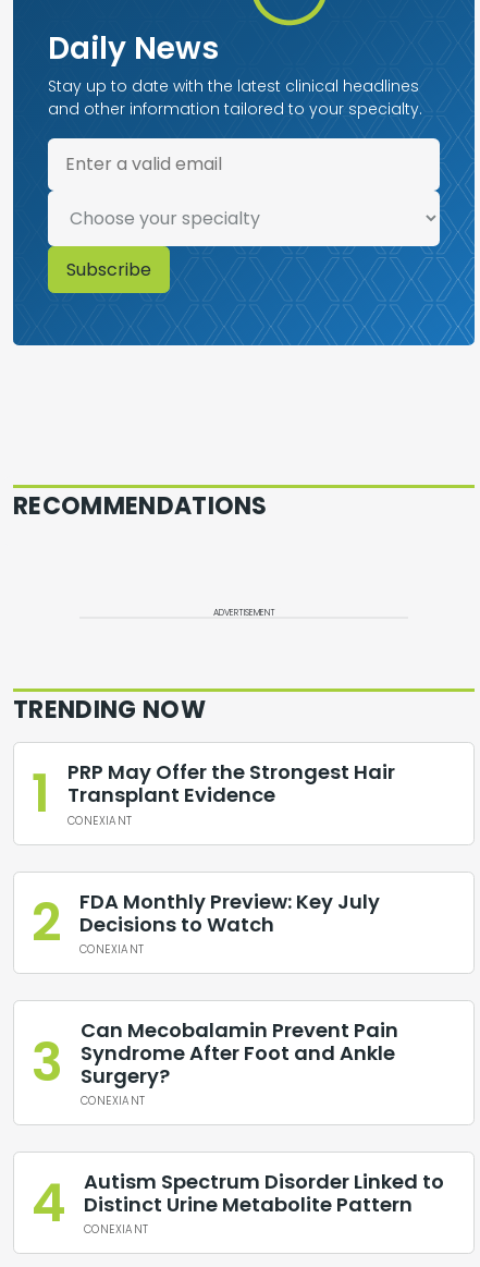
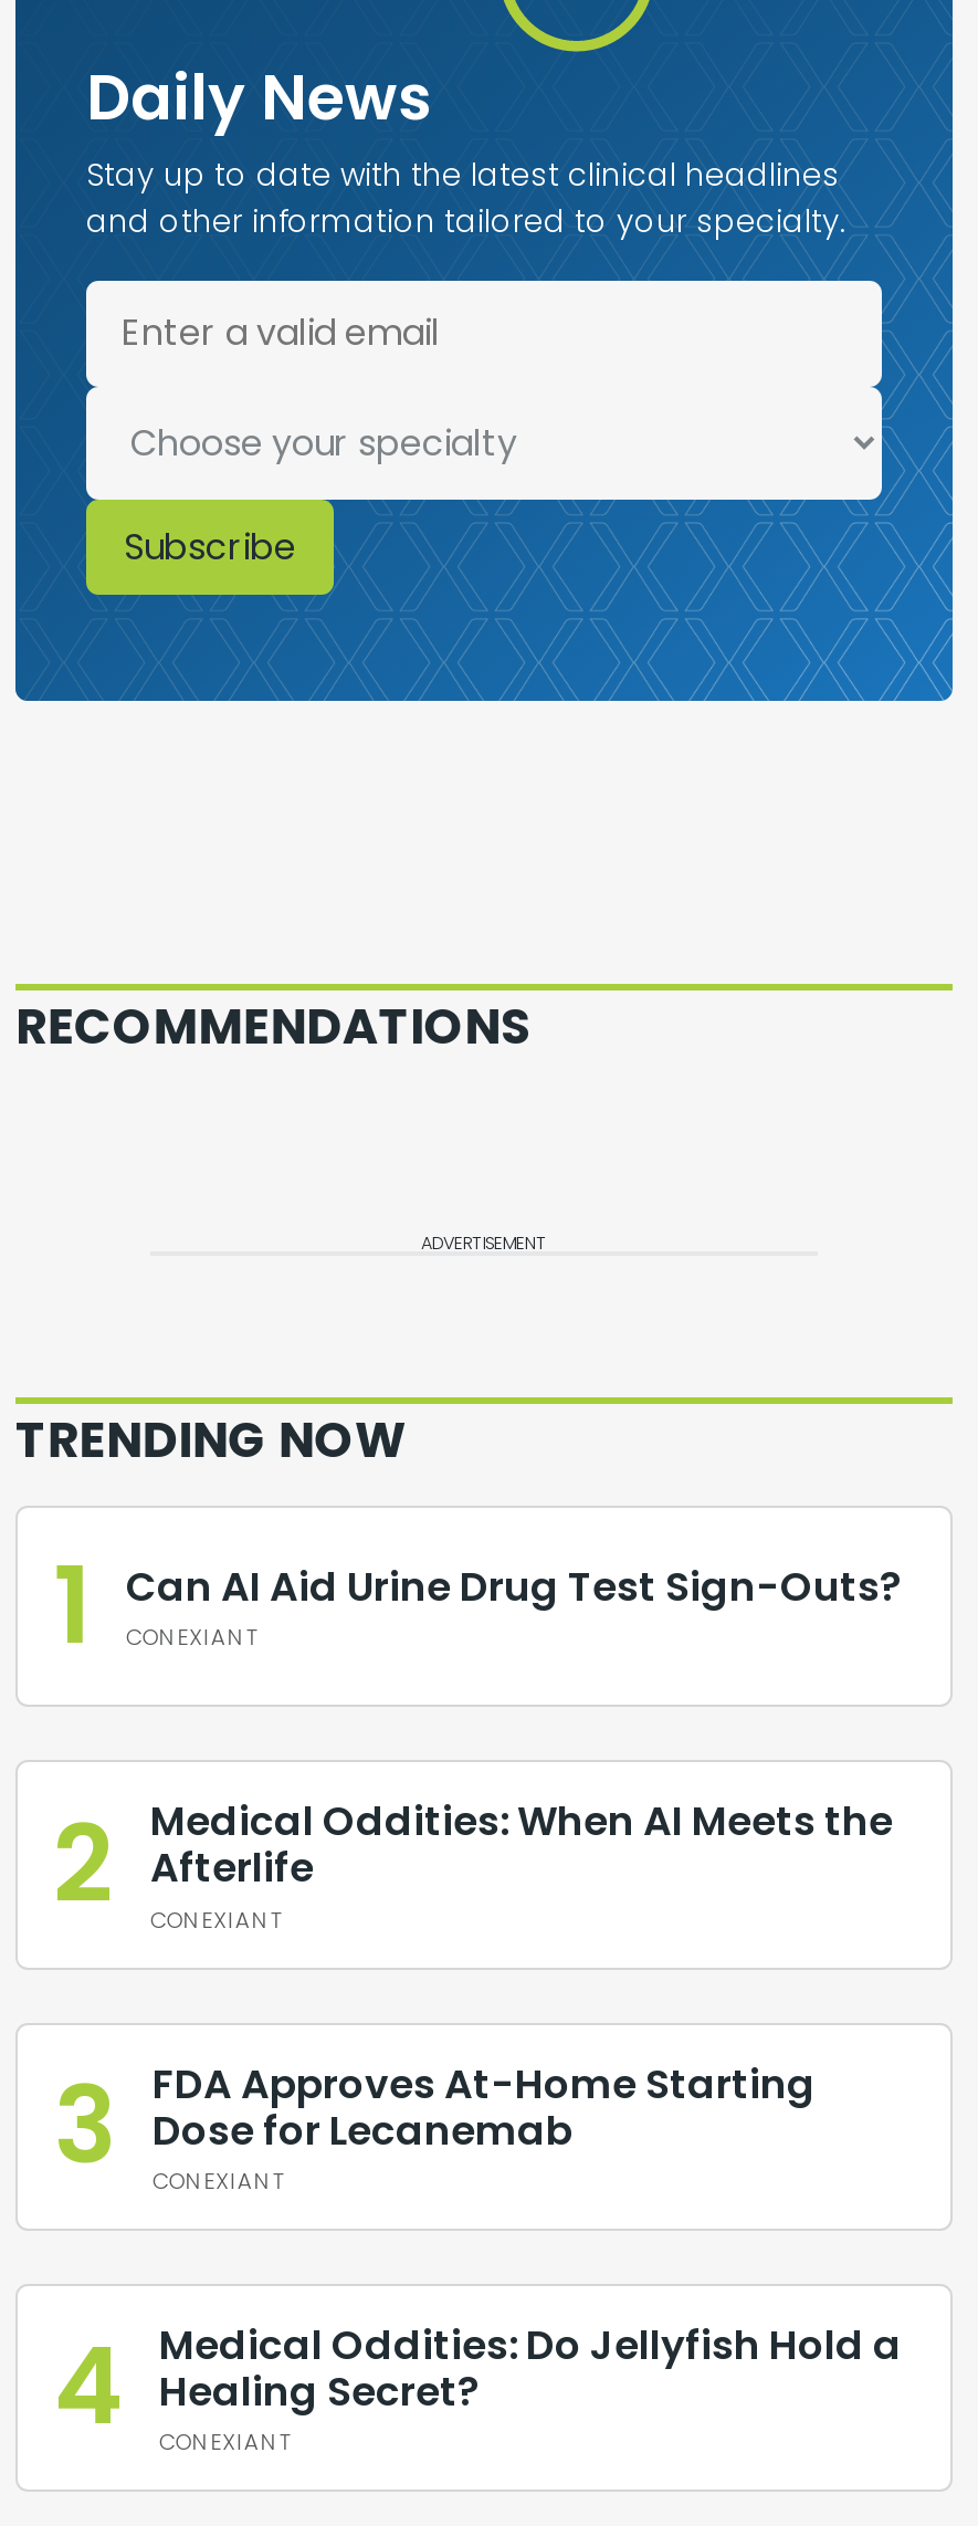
[67,759,395,809] PRP May Offer the Strongest Hair | Transplant Evidence -> [126,1559,902,1614] Can AI Aid Urine Drug Test Sign-Outs?
[79,887,380,937] FDA Monthly Preview: Key July | Decisions to Watch -> [150,1794,893,1895] Medical Oddities: When AI Meets the | Afterlife
[81,1016,398,1089] Can Mecobalamin Prevent Pain | Syndrome After Foot and Ankle | Surgery? -> [153,2055,816,2157] FDA Approves At-Home Starting | Dose for Lecanemab
[84,1168,444,1218] Autism Spectrum Disorder Linked to | Distinct Urine Metabolite Pattern -> [159,2316,902,2418] Medical Oddities: Do Jellyfish Hold a | Healing Secret?

